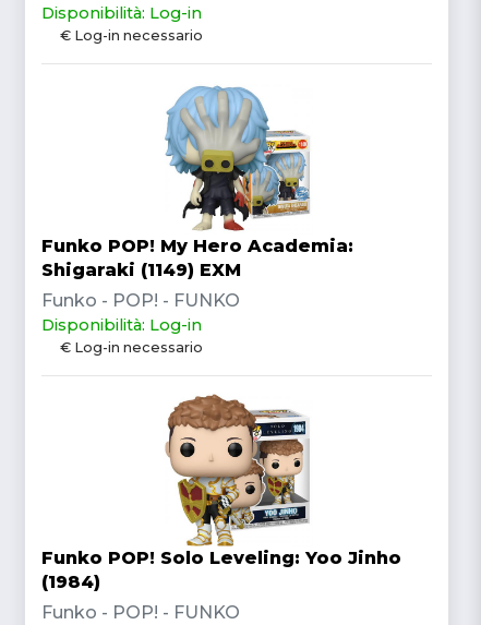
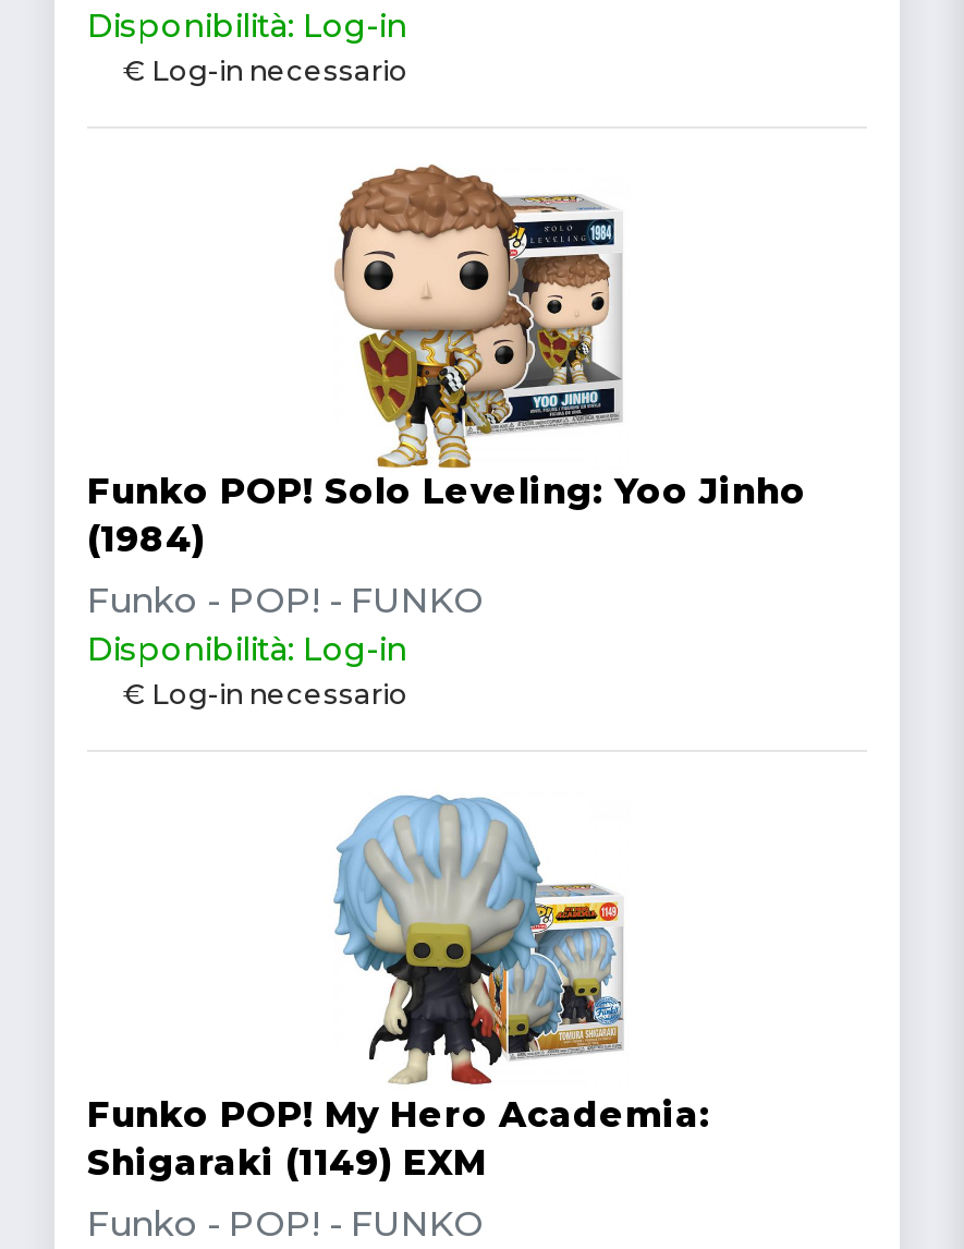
moved [41,83,353,280] -> [87,789,710,1183]: [image] | Funko POP! My Hero Academia: | Shigaraki (1149) EXM
moved [41,394,401,592] -> [87,163,806,560]: [image] | Funko POP! Solo Leveling: Yoo Jinho | (1984)

